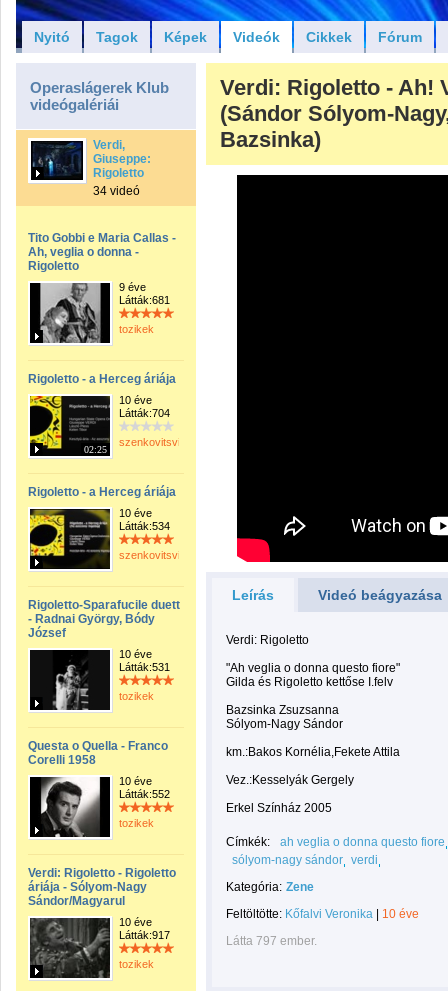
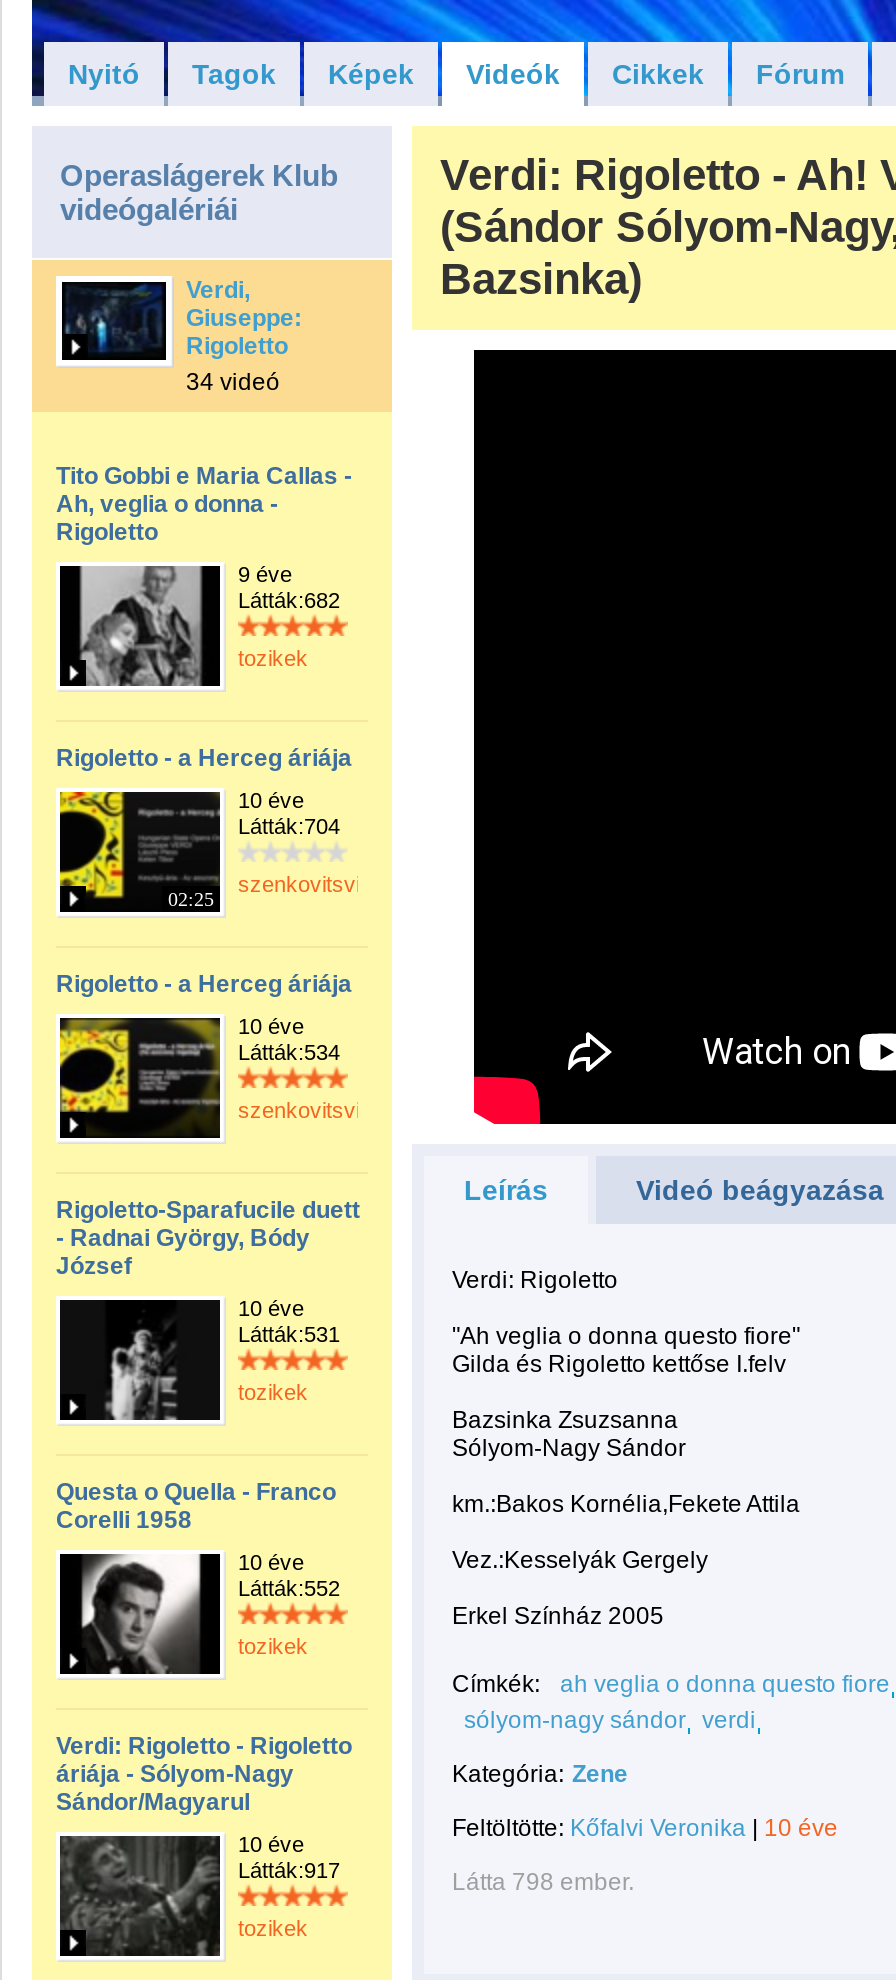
[119,294,170,306] Látták:681 -> [238,588,340,612] Látták:682
[226,934,317,948] Látta 797 ember. -> [452,1868,634,1896] Látta 798 ember.

